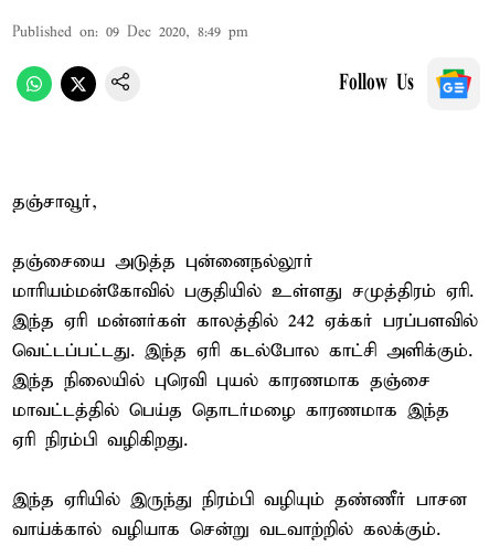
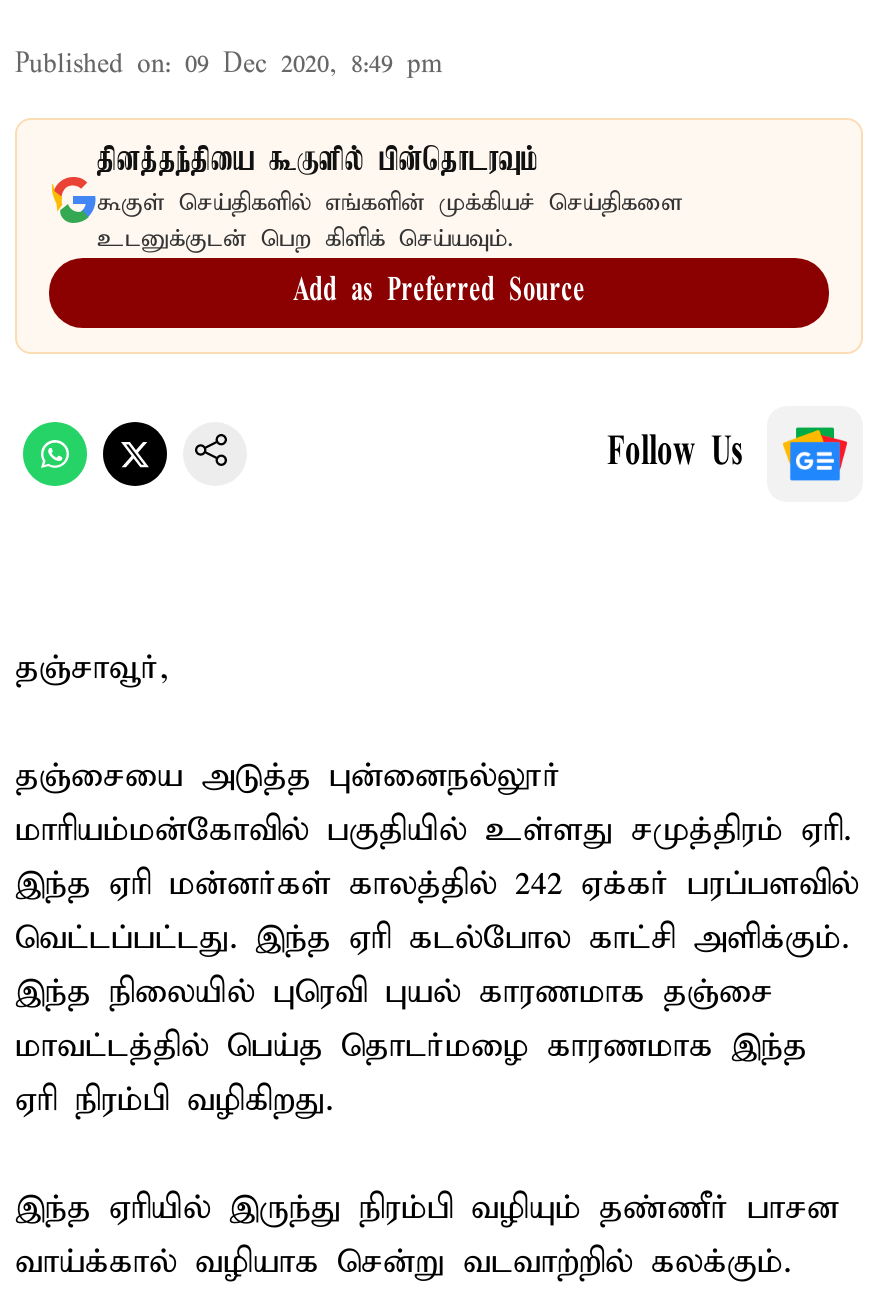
none -> [15,118,863,354] [image] | தினத்தந்தியை கூகுளில் பின்தொடரவும் | கூகுள் செய்திகளில் எங்களின் முக்கியச் செய்திகளை | உடனுக்குடன் பெற கிளிக் செய்யவும். | Add as Preferred Source

